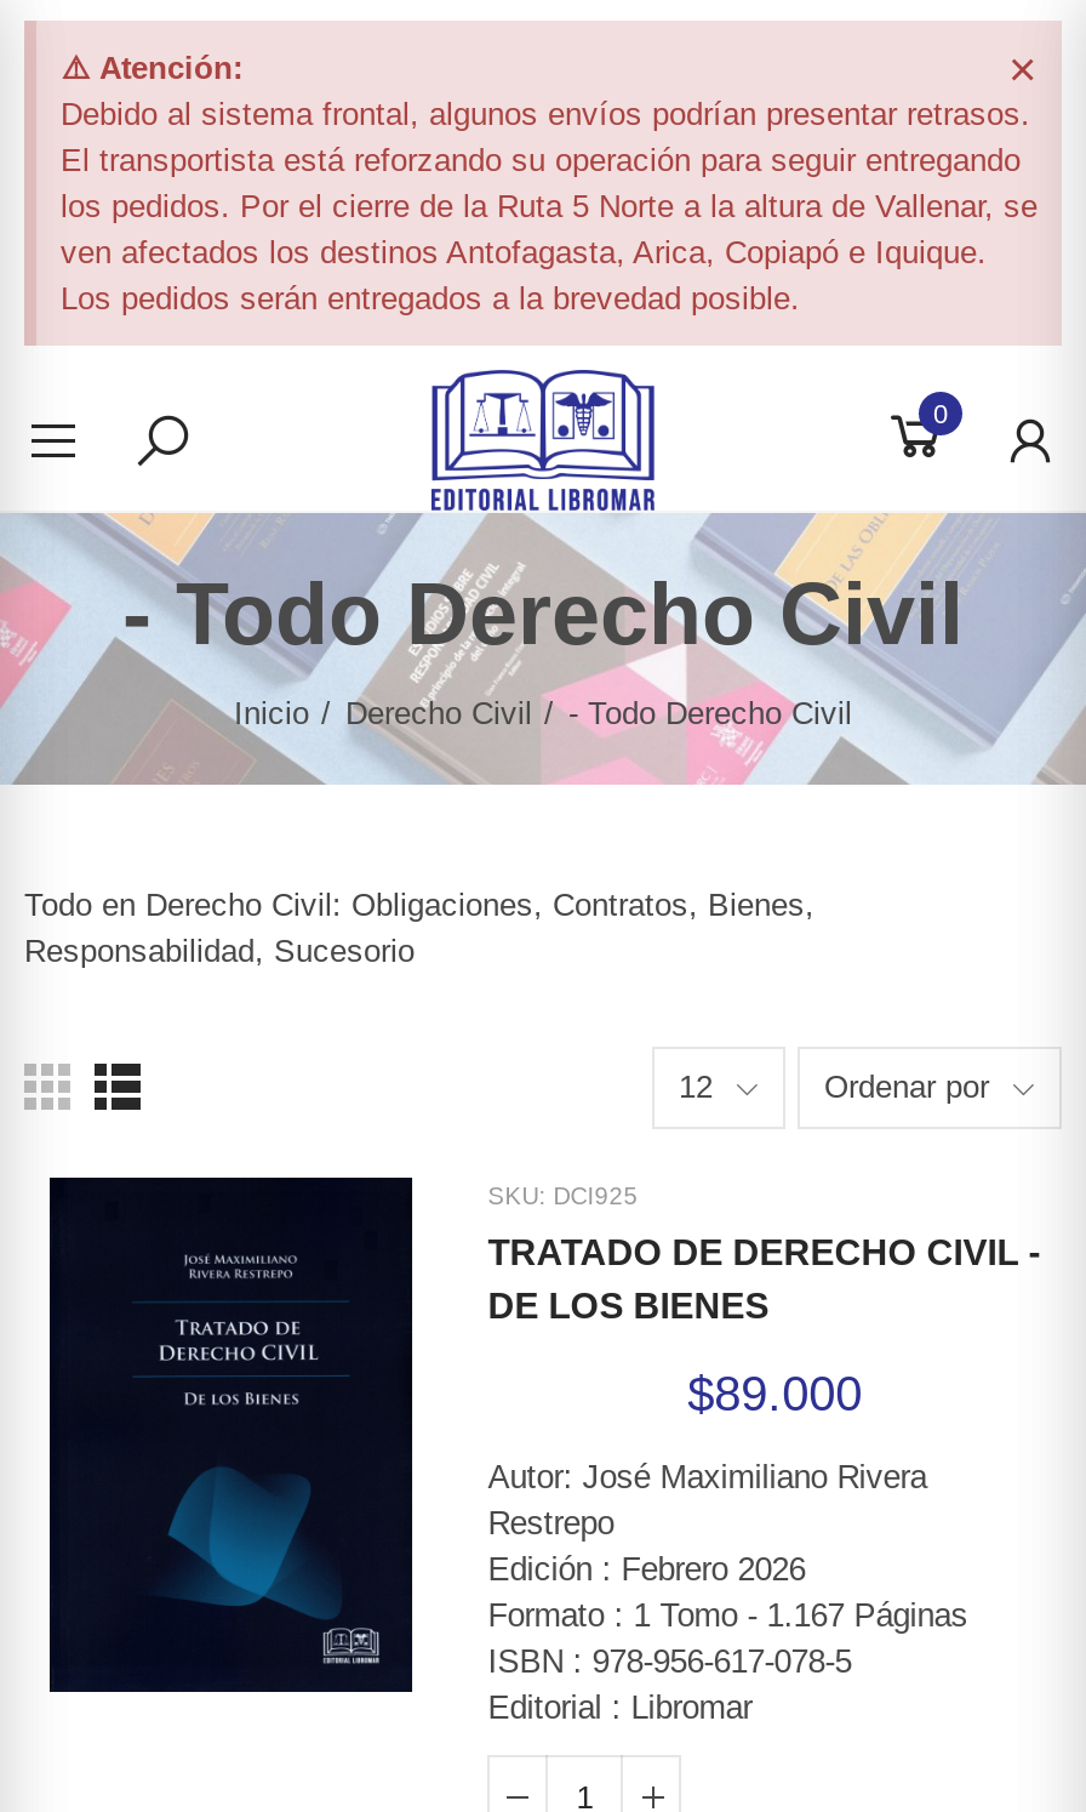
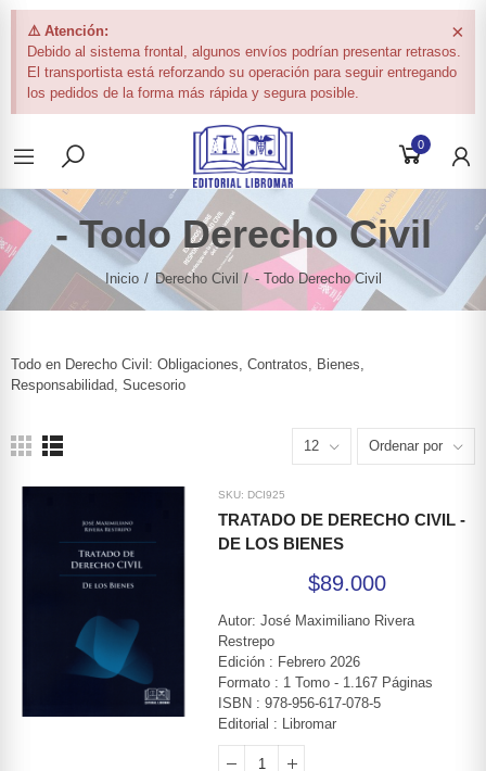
[61,188,1038,317] los pedidos. Por el cierre de la Ruta 5 Norte a la altura de Vallenar, se | ven afectados los destinos Antofagasta, Arica, Copiapó e Iquique. | Los pedidos serán entregados a la brevedad posible. -> [27,85,359,101] los pedidos de la forma más rápida y segura posible.

